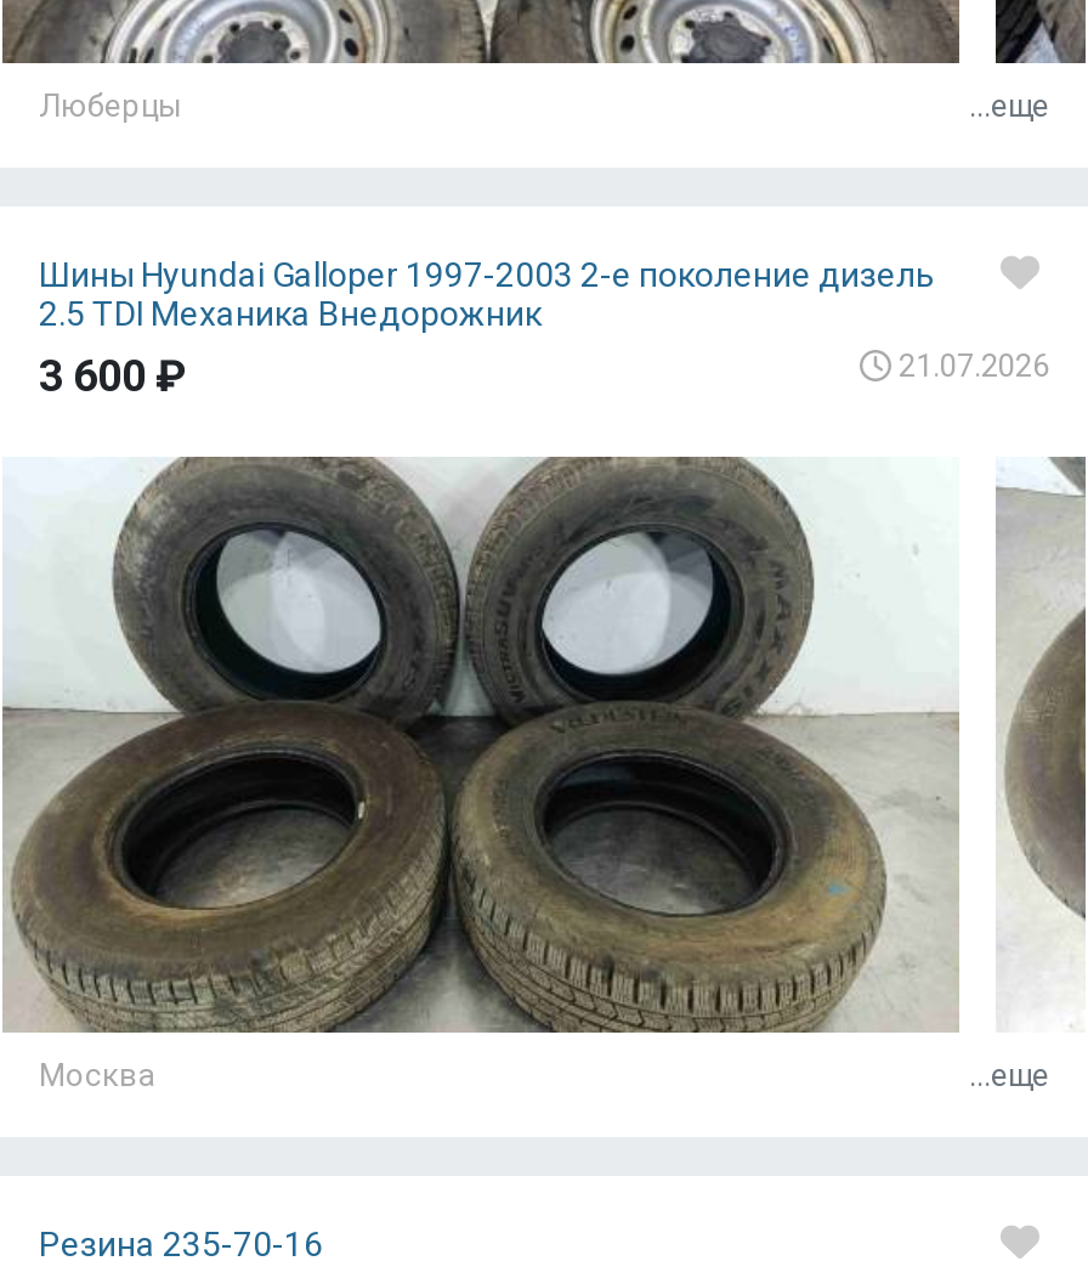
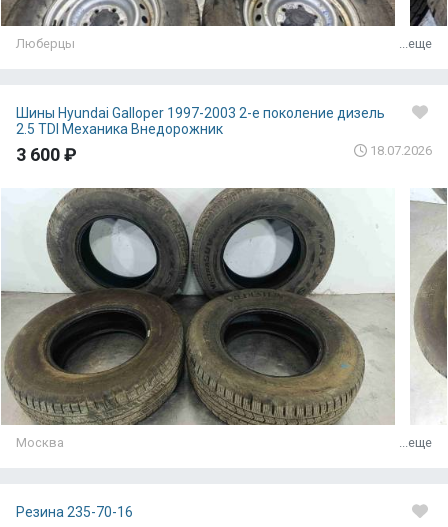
[891,348,1049,385] 21.07.2026 -> [367,143,432,158] 18.07.2026

